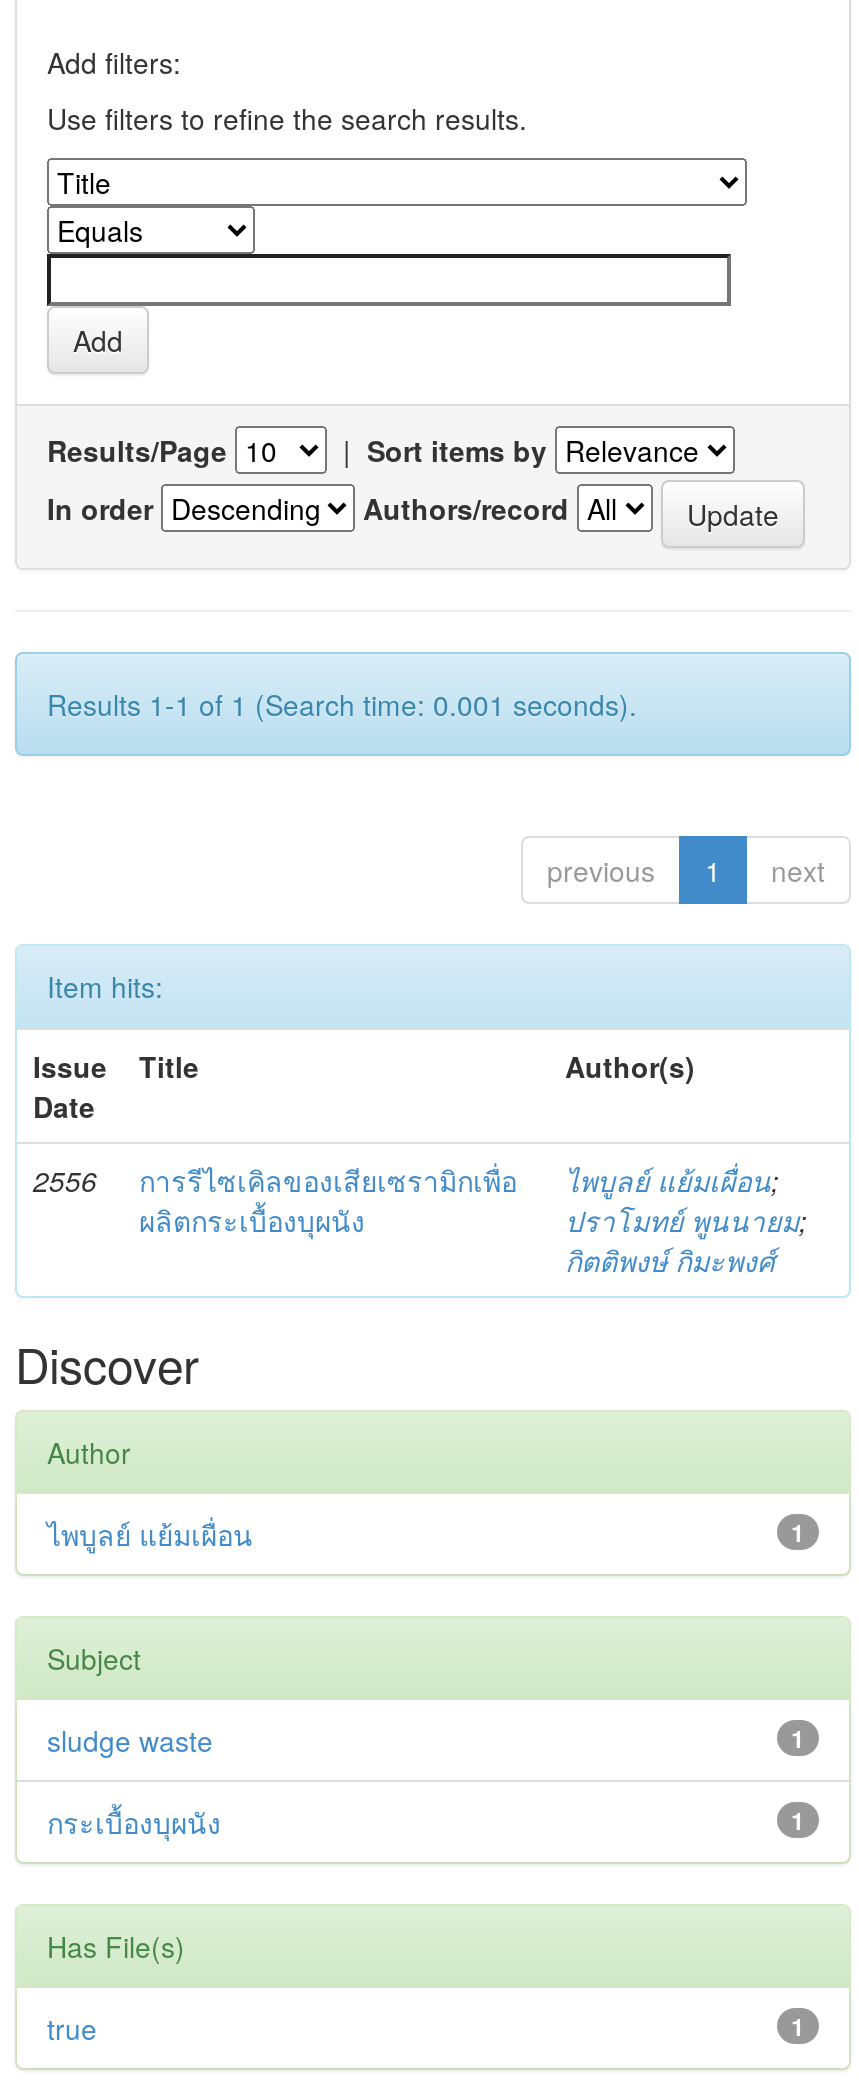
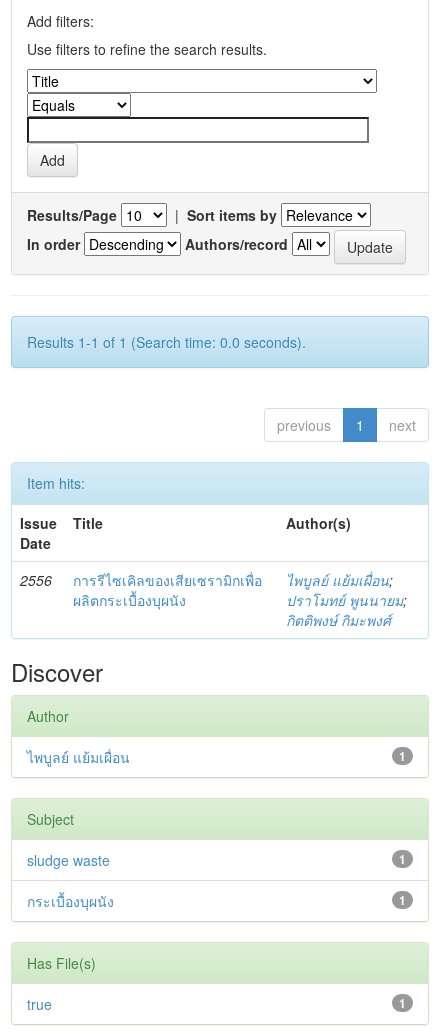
[47,684,637,724] Results 1-1 of 1 (Search time: 0.001 seconds). -> [27,332,306,352] Results 1-1 of 1 (Search time: 0.0 seconds).

